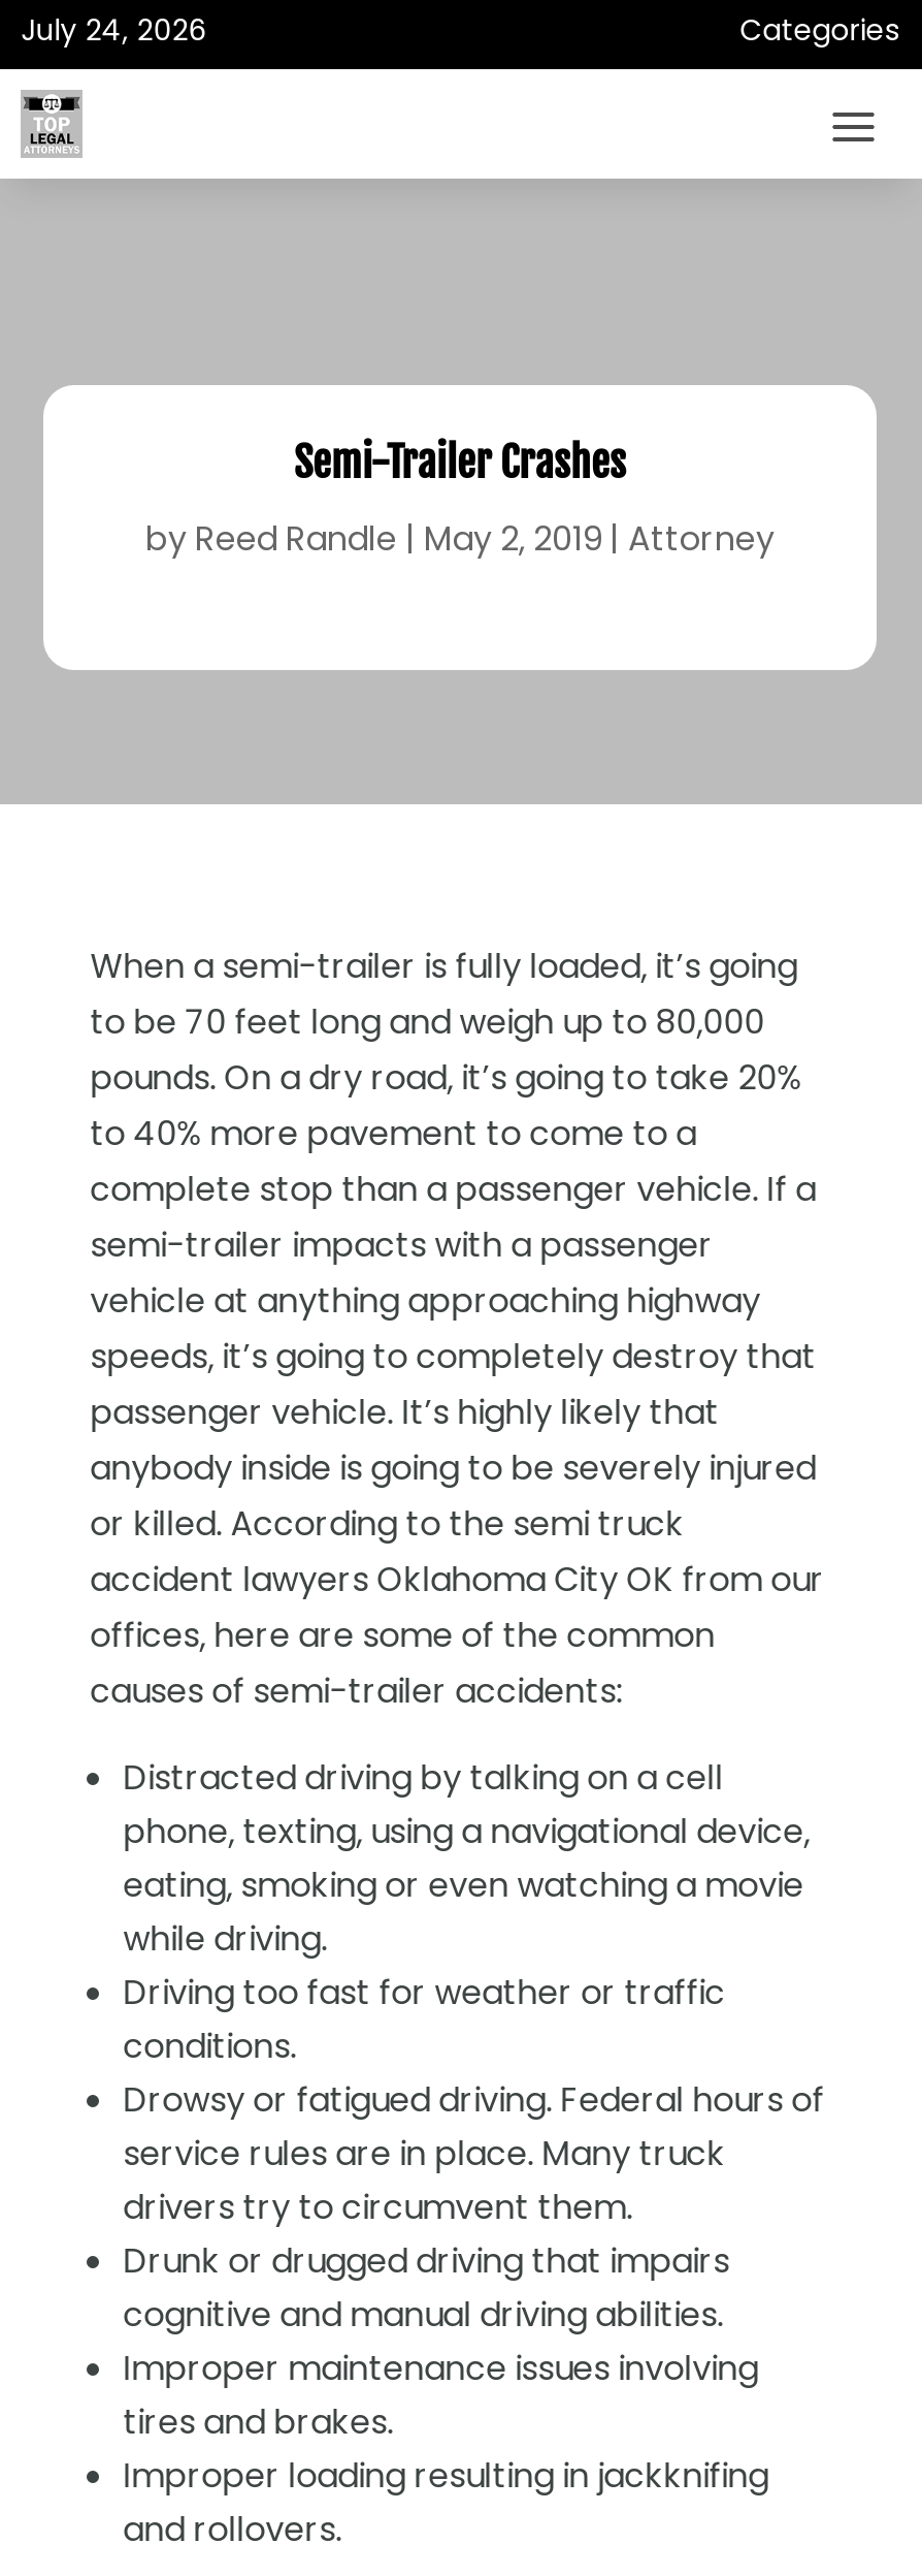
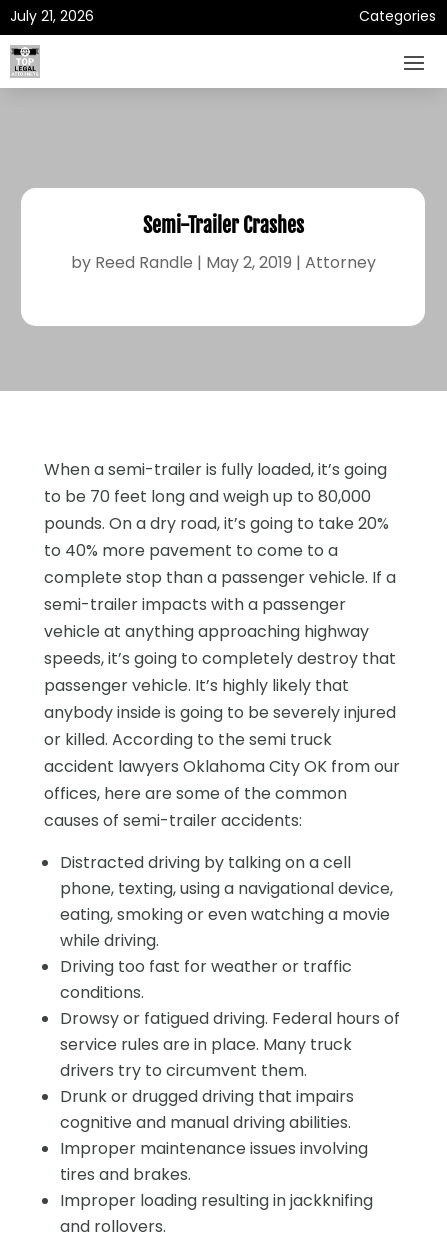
[21,9,207,51] July 24, 2026 -> [10,6,94,26] July 21, 2026

